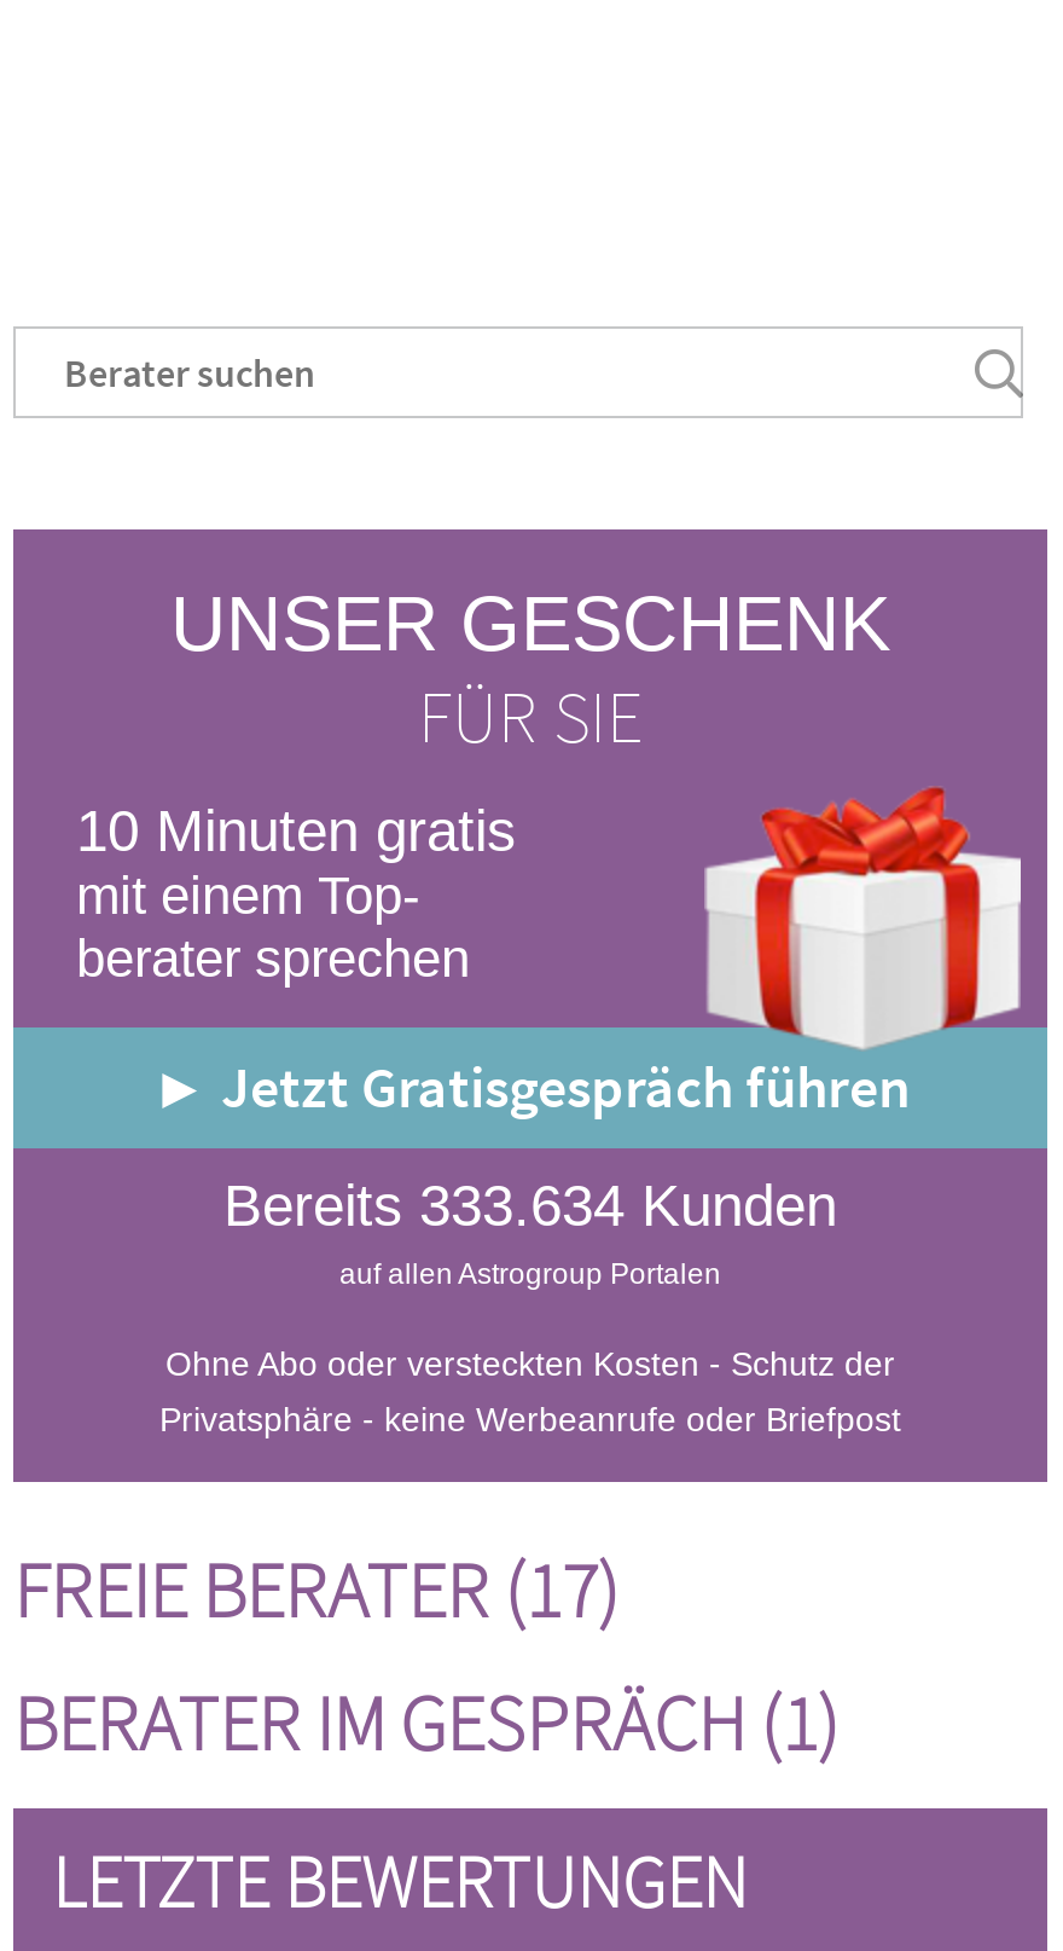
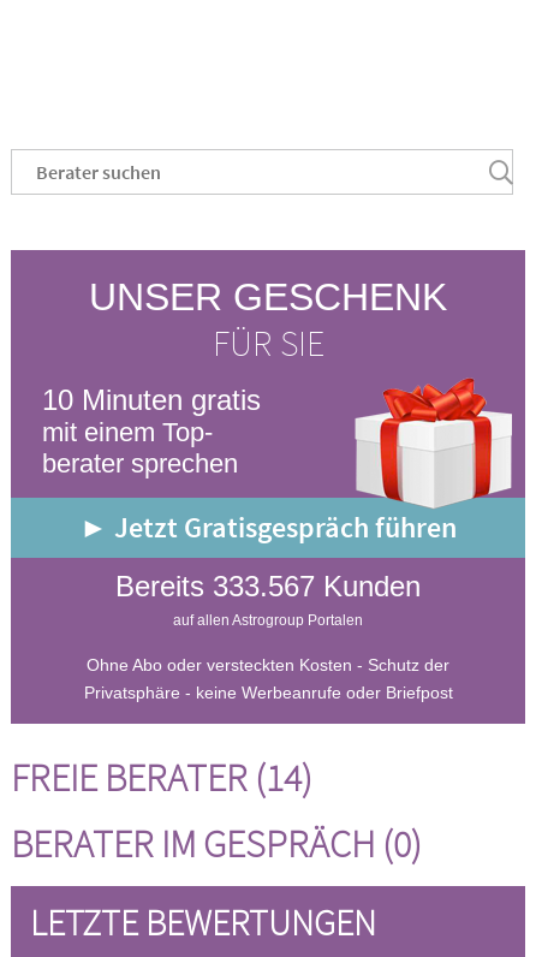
[223,1172,837,1237] Bereits 333.634 Kunden -> [115,569,421,602] Bereits 333.567 Kunden
[13,1541,620,1638] FREIE BERATER (17) -> [11,753,312,801] FREIE BERATER (14)
[13,1674,840,1771] BERATER IM GESPRÄCH (1) -> [11,819,422,868] BERATER IM GESPRÄCH (0)

